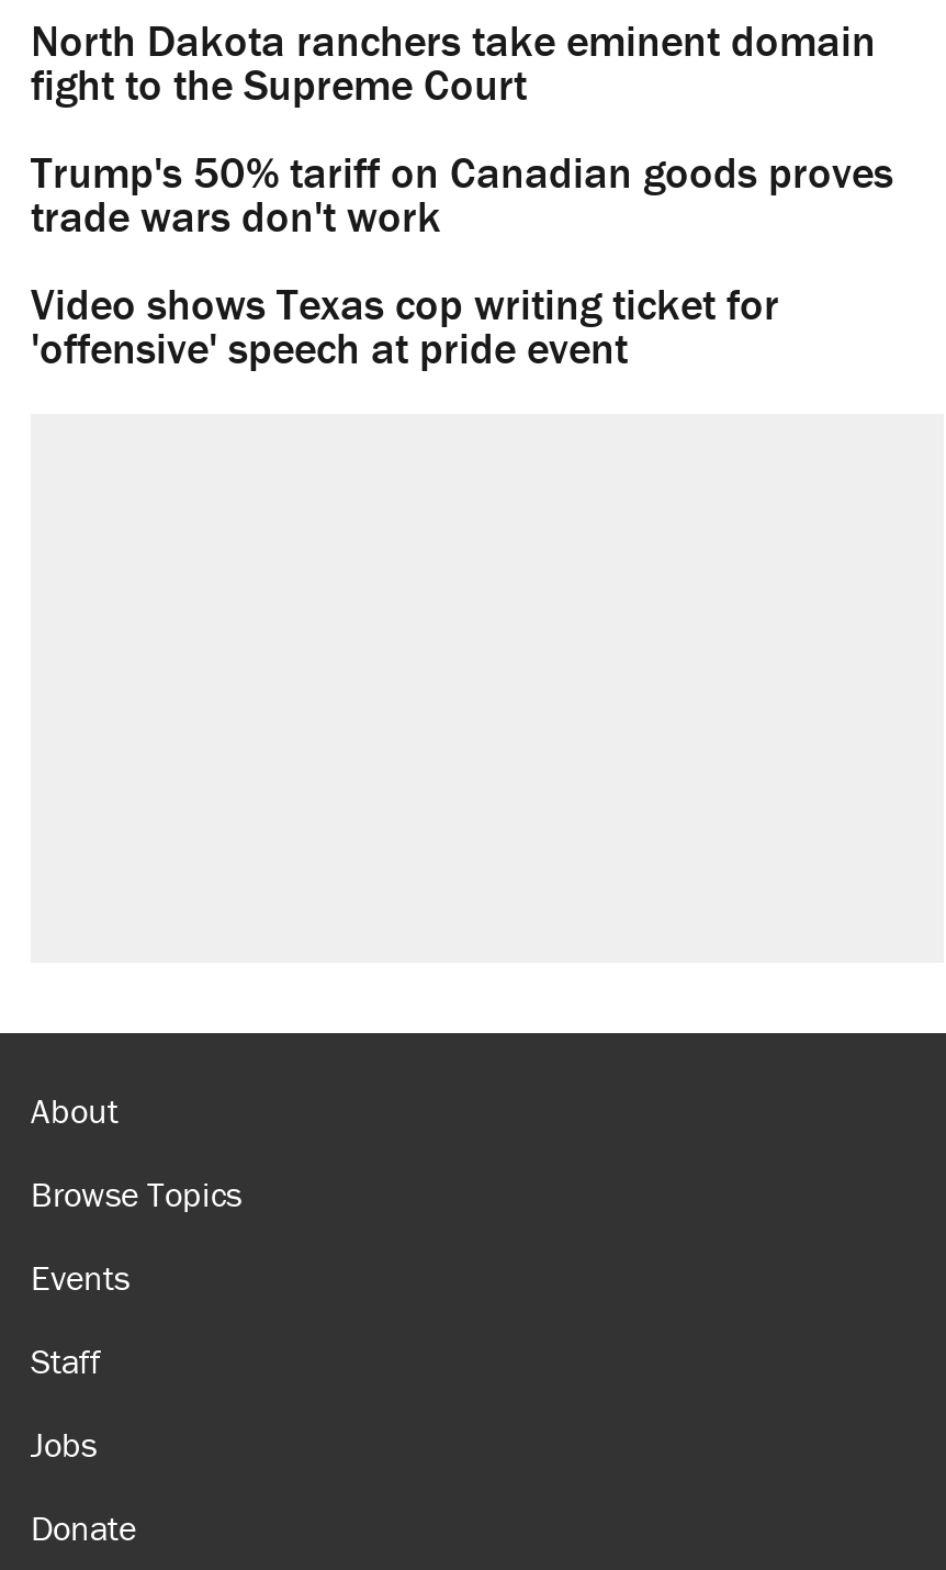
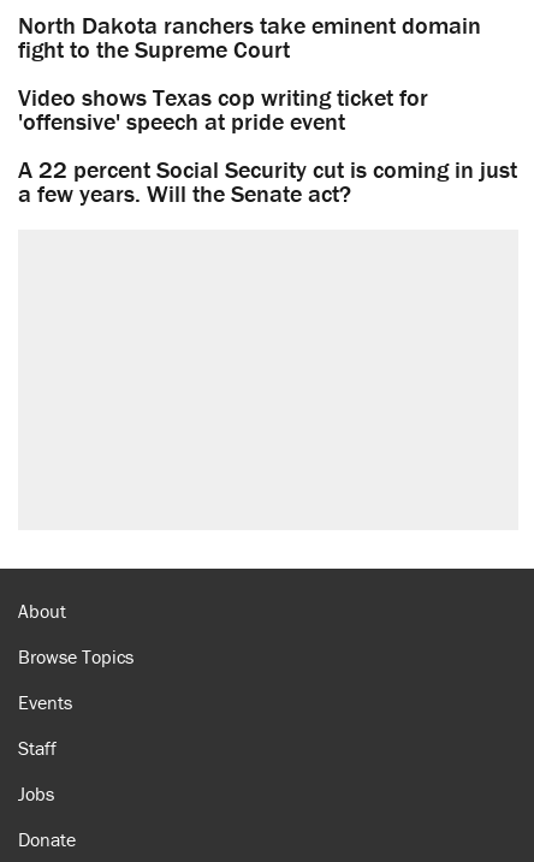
[31,144,893,242] Trump's 50% tariff on Canadian goods proves | trade wars don't work -> none
moved [31,275,779,374] -> [18,82,428,136]: Video shows Texas cop writing ticket for | 'offensive' speech at pride event
none -> [18,154,517,208] A 22 percent Social Security cut is coming in just | a few years. Will the Senate act?

